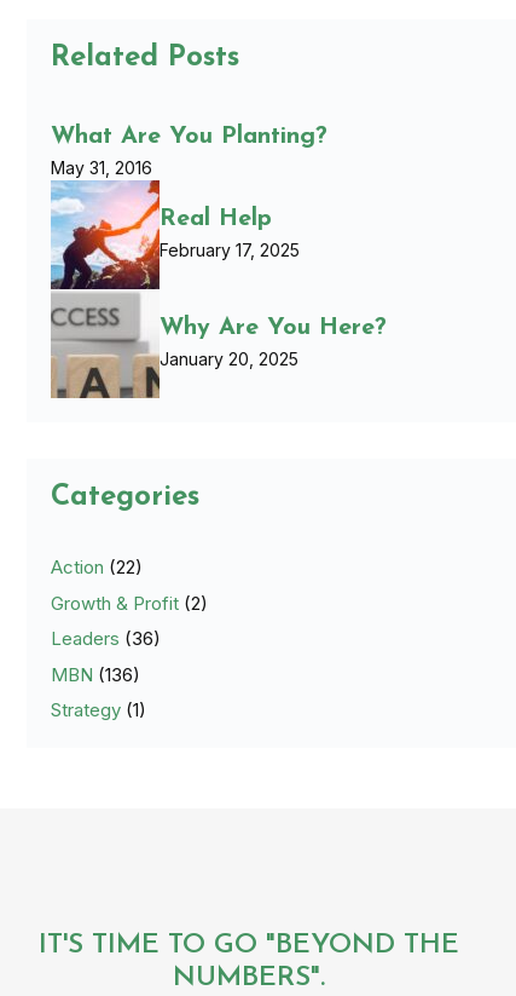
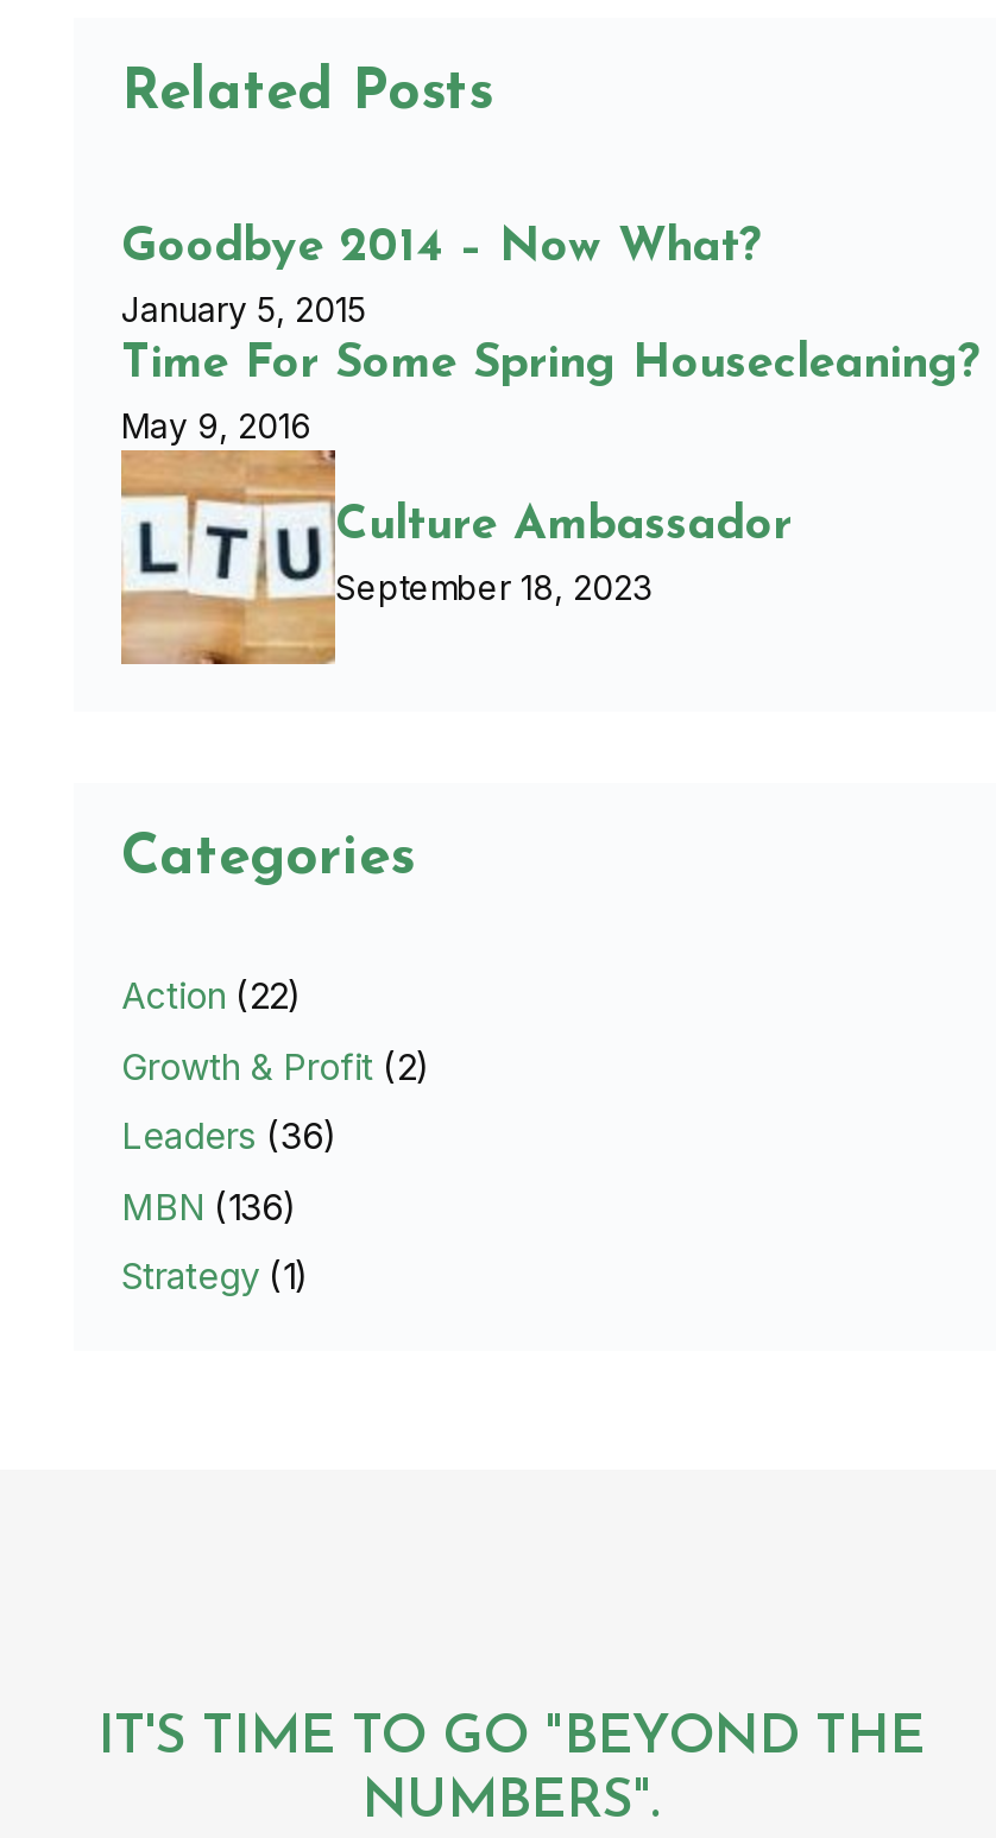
[50,125,387,399] [image] | What Are You Planting? | May 31, 2016 | Real Help | February 17, 2025 | Why Are You Here? | January 20, 2025 -> [119,225,982,667] [image] | Goodbye 2014 – Now What? | January 5, 2015 | Time For Some Spring Housecleaning? | May 9, 2016 | Culture Ambassador | September 18, 2023

